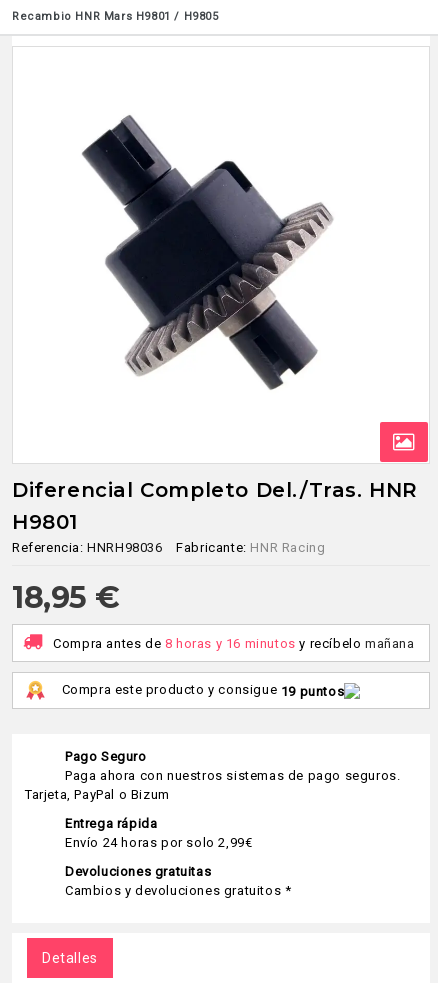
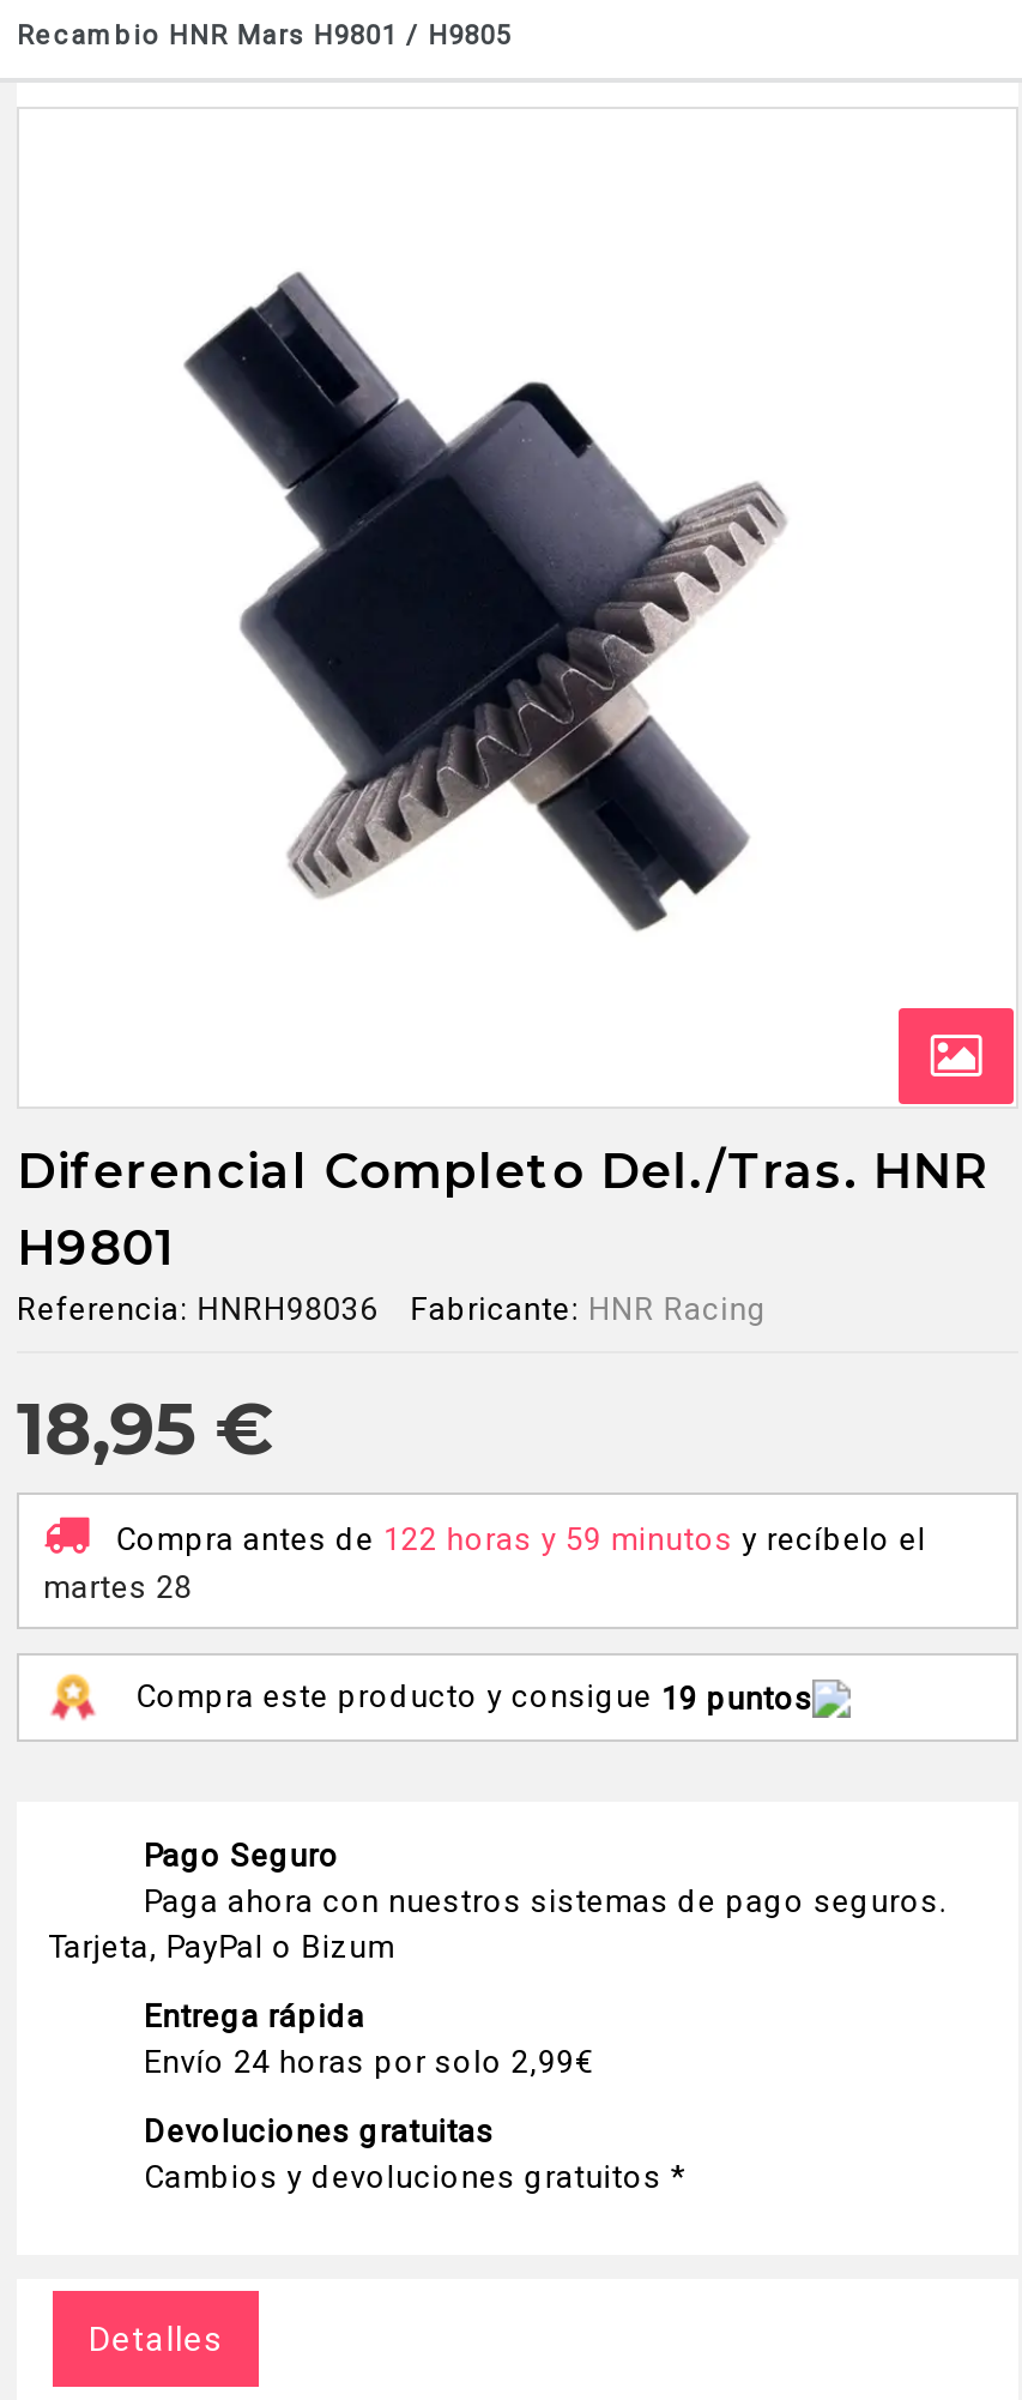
[53,636,415,651] Compra antes de 8 horas y 16 minutos y recíbelo mañana -> [43,1522,926,1606] Compra antes de 122 horas y 59 minutos y recíbelo el | martes 28

